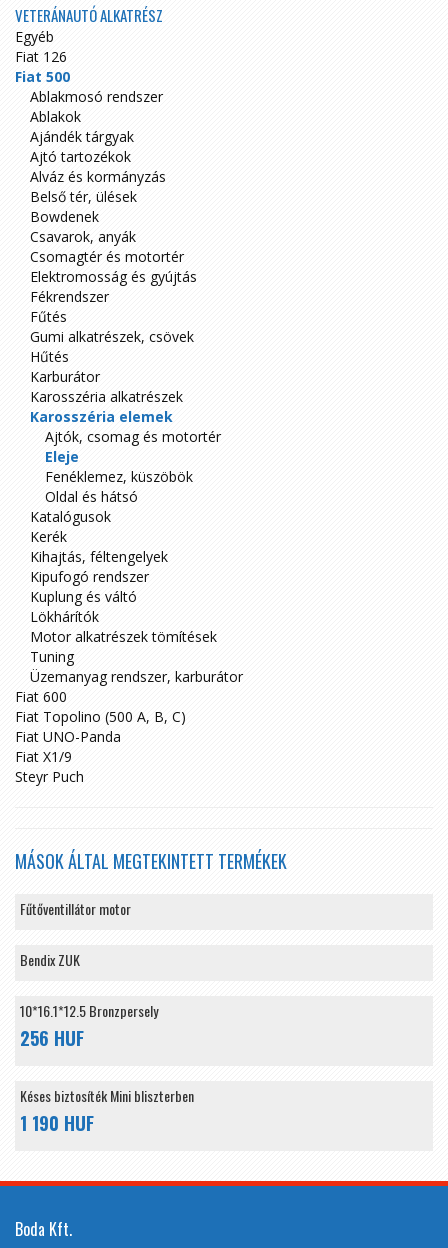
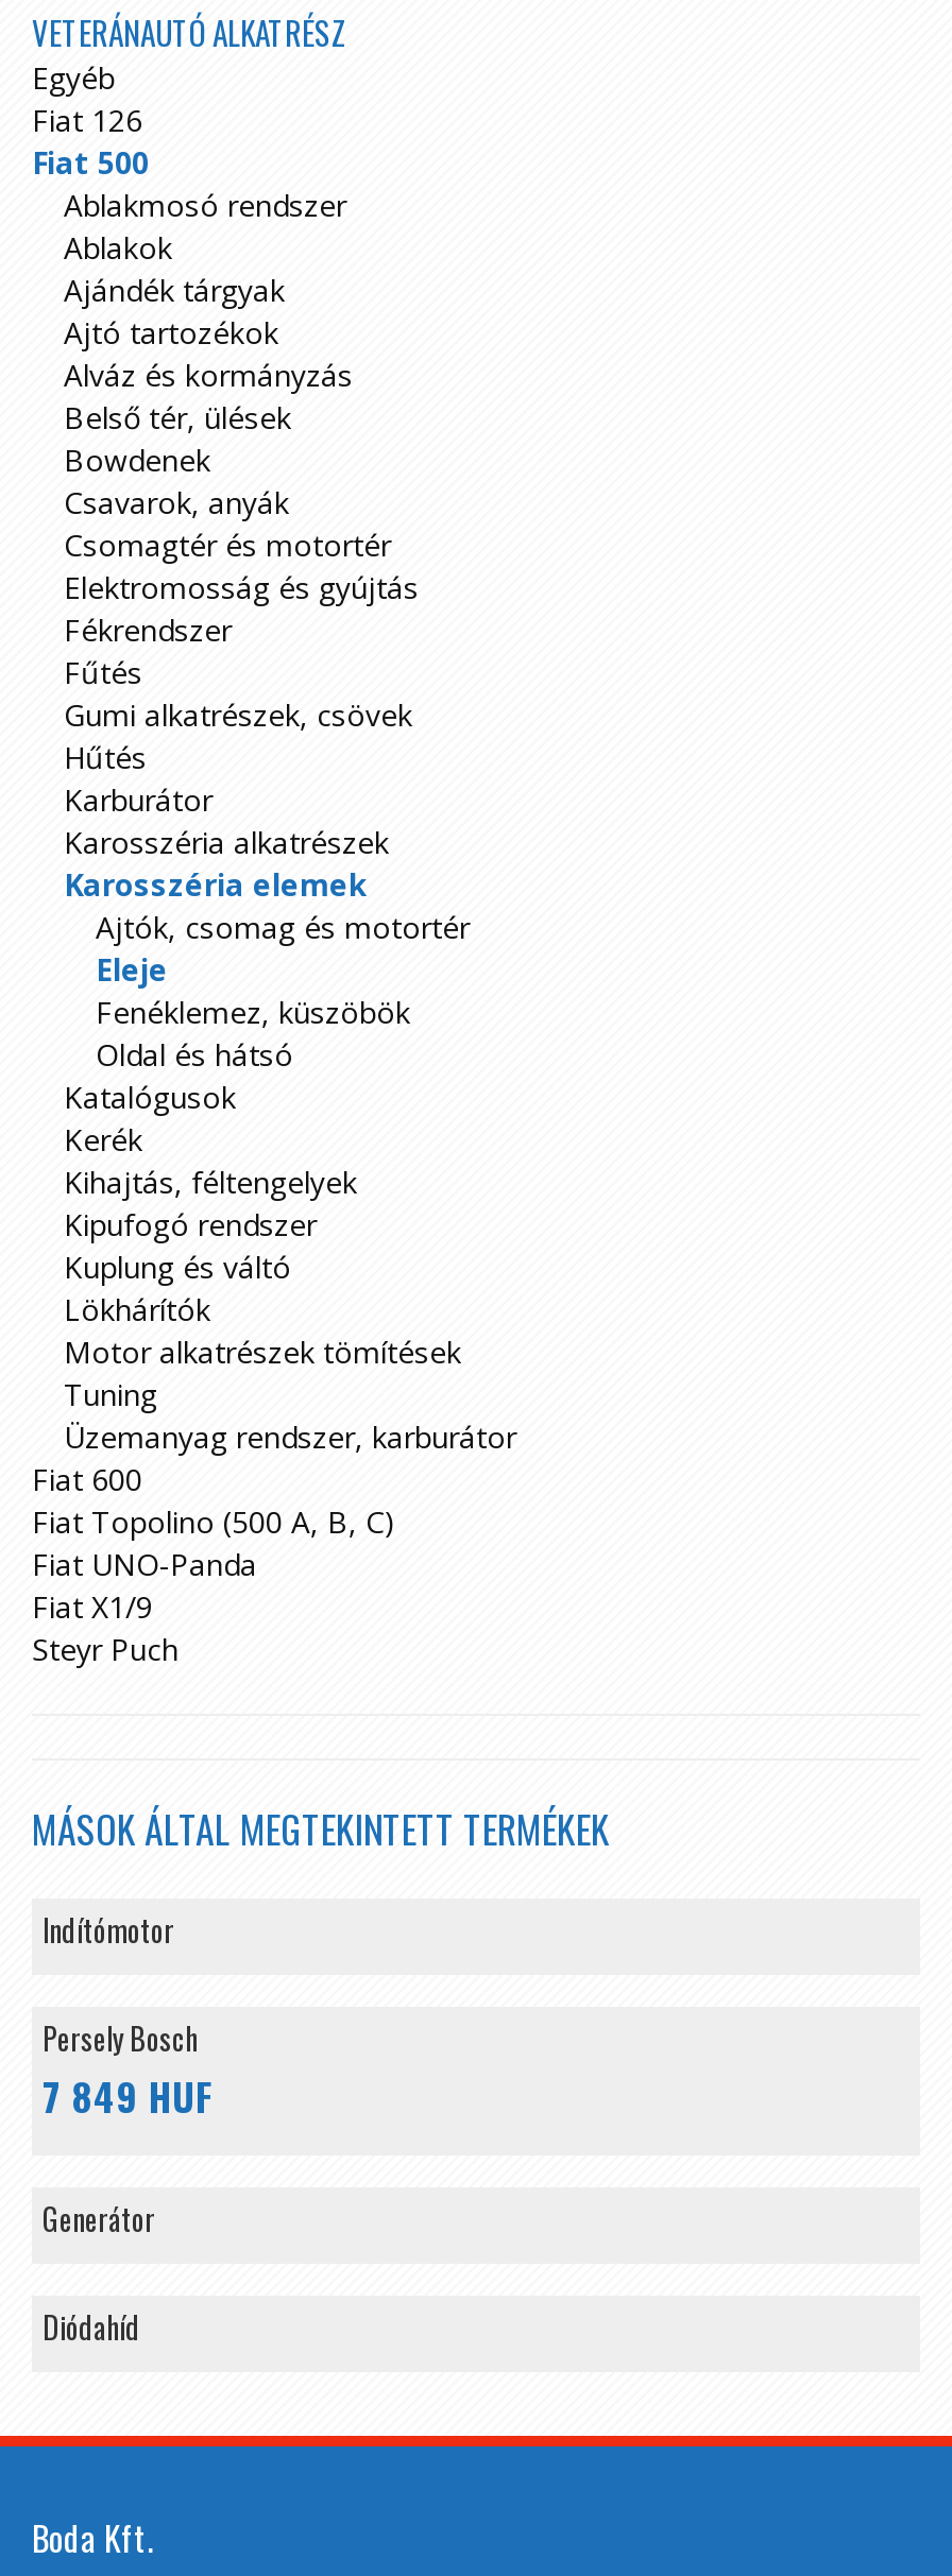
[20,897,131,918] Fűtőventillátor motor -> [42,1906,174,1951] Indítómotor
[20,948,80,969] Bendix ZUK -> [42,2014,212,2123] Persely Bosch | 7 849 HUF
[20,999,158,1050] 10*16.1*12.5 Bronzpersely | 256 HUF -> [42,2195,155,2239] Generátor
[20,1084,194,1135] Késes biztosíték Mini bliszterben | 1 190 HUF -> [42,2303,140,2348] Diódahíd

